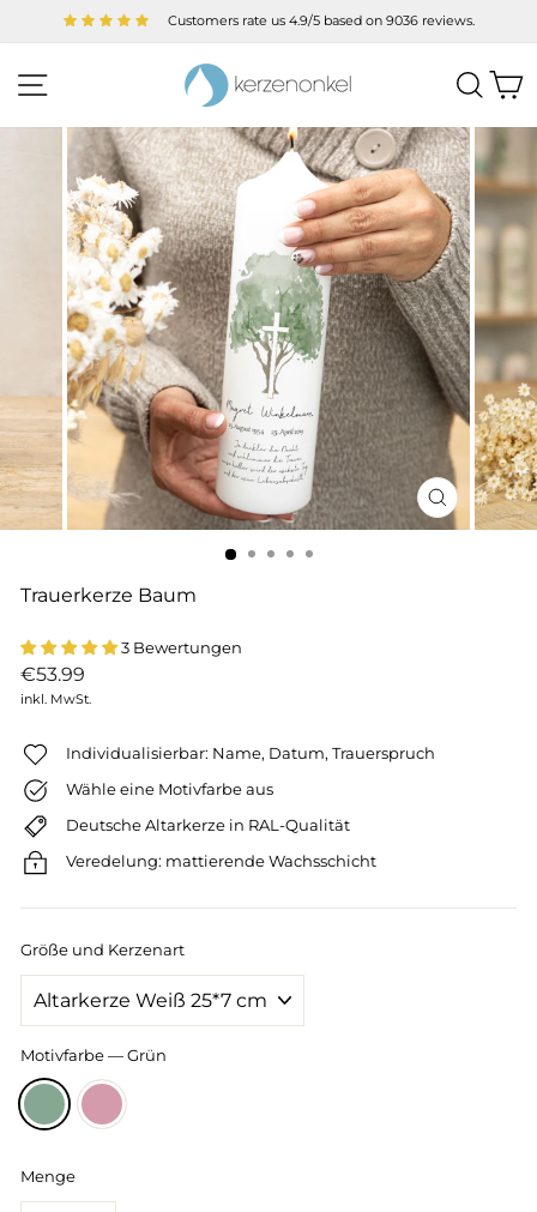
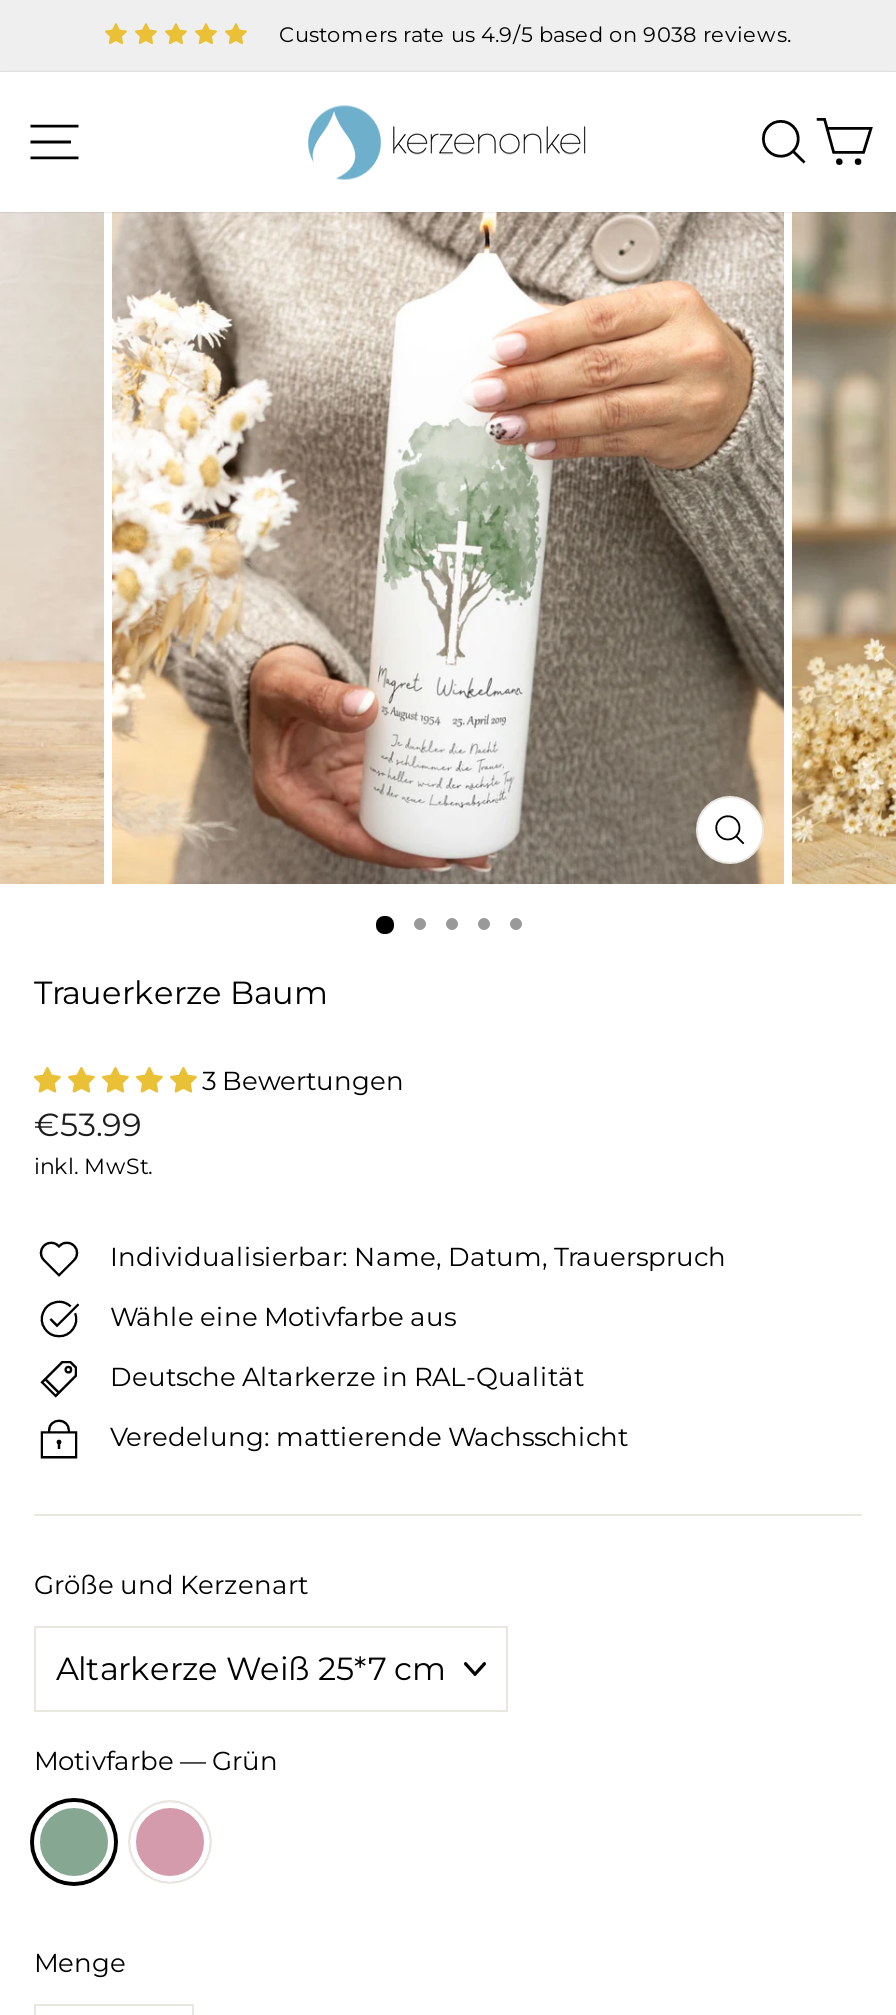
[167,13,474,28] Customers rate us 4.9/5 based on 9036 reviews. -> [279,21,791,47] Customers rate us 4.9/5 based on 9038 reviews.

